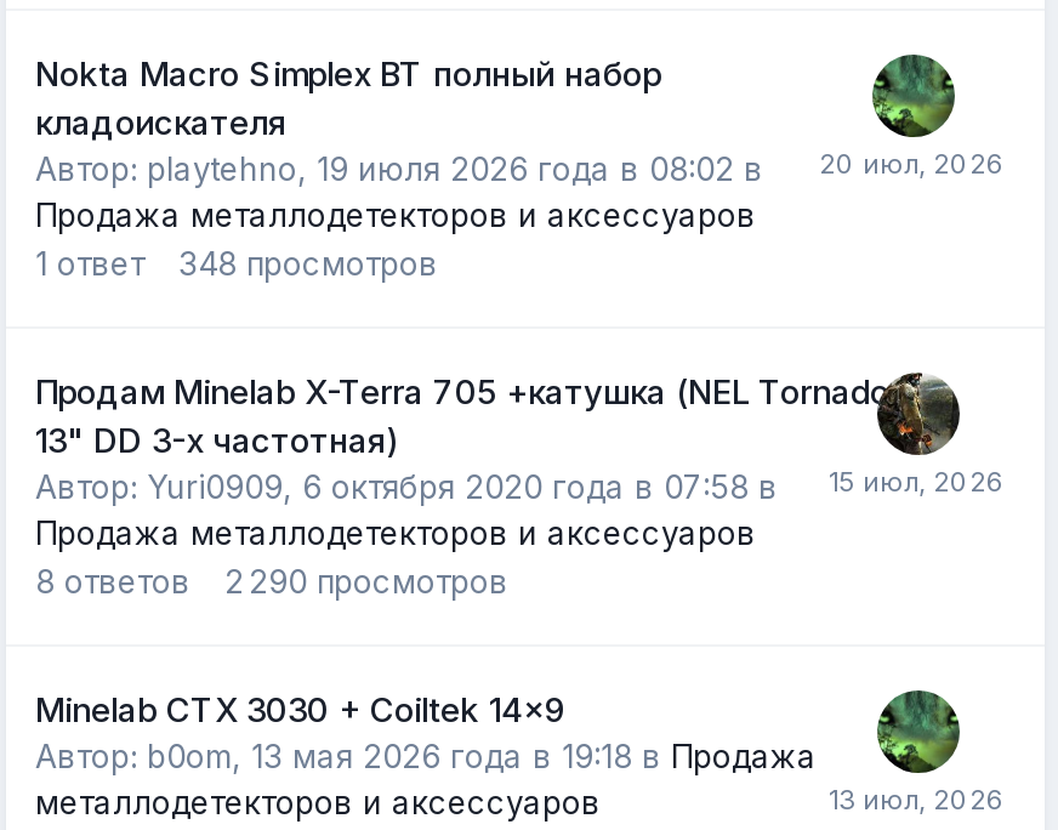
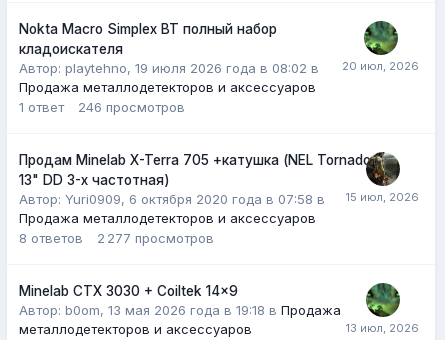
[35,245,438,284] 1 ответ 348 просмотров -> [19,99,185,115] 1 ответ 246 просмотров
[35,563,508,602] 8 ответов 2 290 просмотров -> [19,230,214,246] 8 ответов 2 277 просмотров

